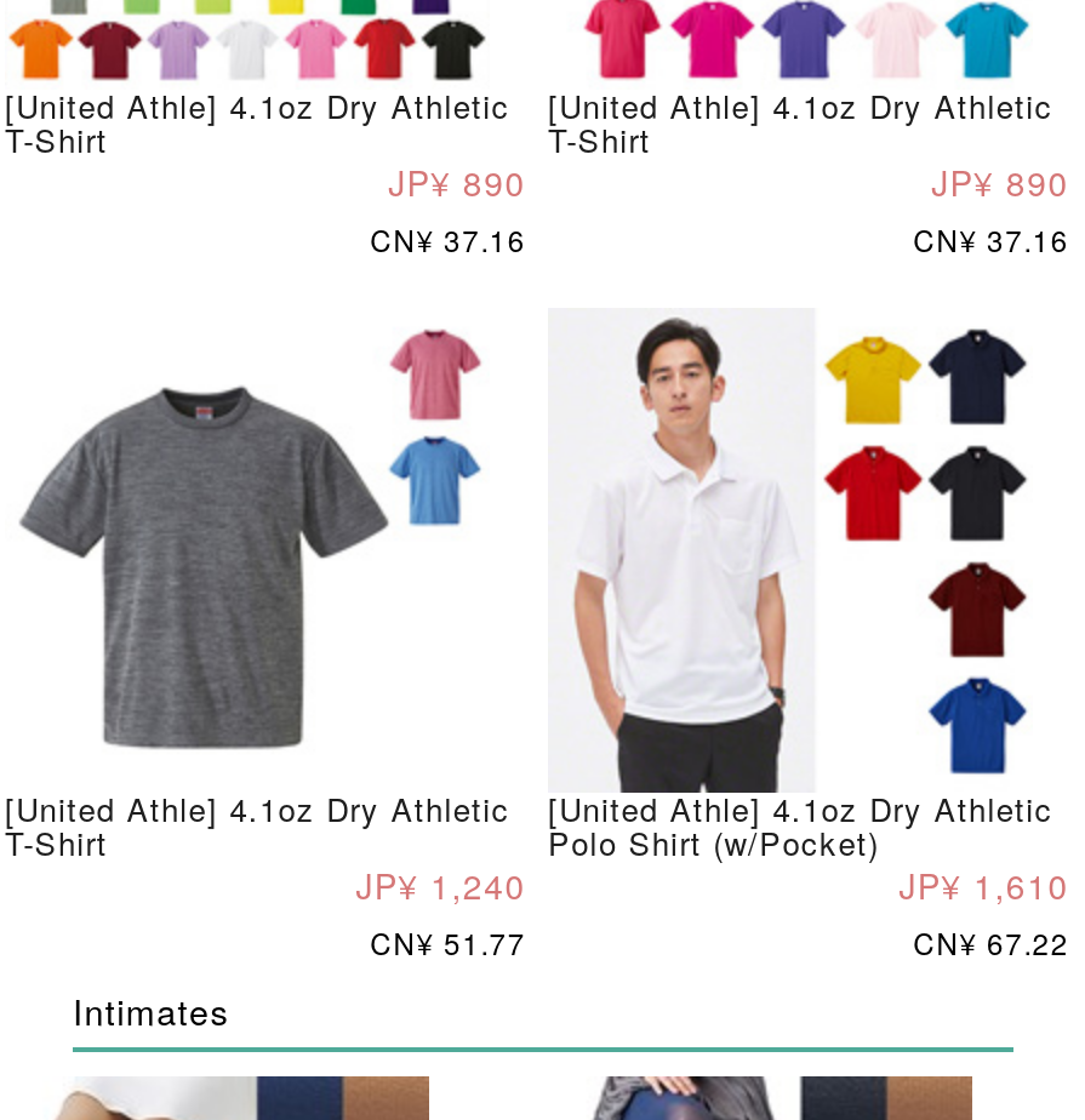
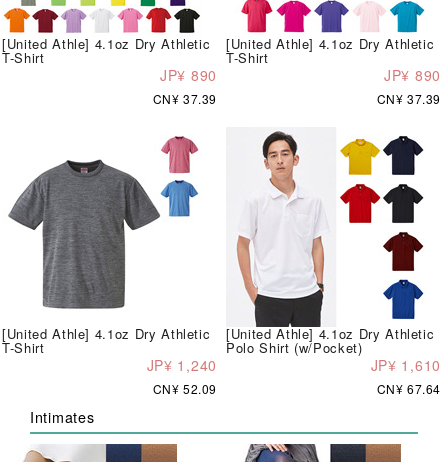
[370,219,526,260] CN¥ 37.16 -> [153,90,217,107] CN¥ 37.39
[913,219,1069,260] CN¥ 37.16 -> [377,90,441,107] CN¥ 37.39
[370,922,526,963] CN¥ 51.77 -> [153,380,217,397] CN¥ 52.09
[913,922,1069,963] CN¥ 67.22 -> [377,380,441,397] CN¥ 67.64

